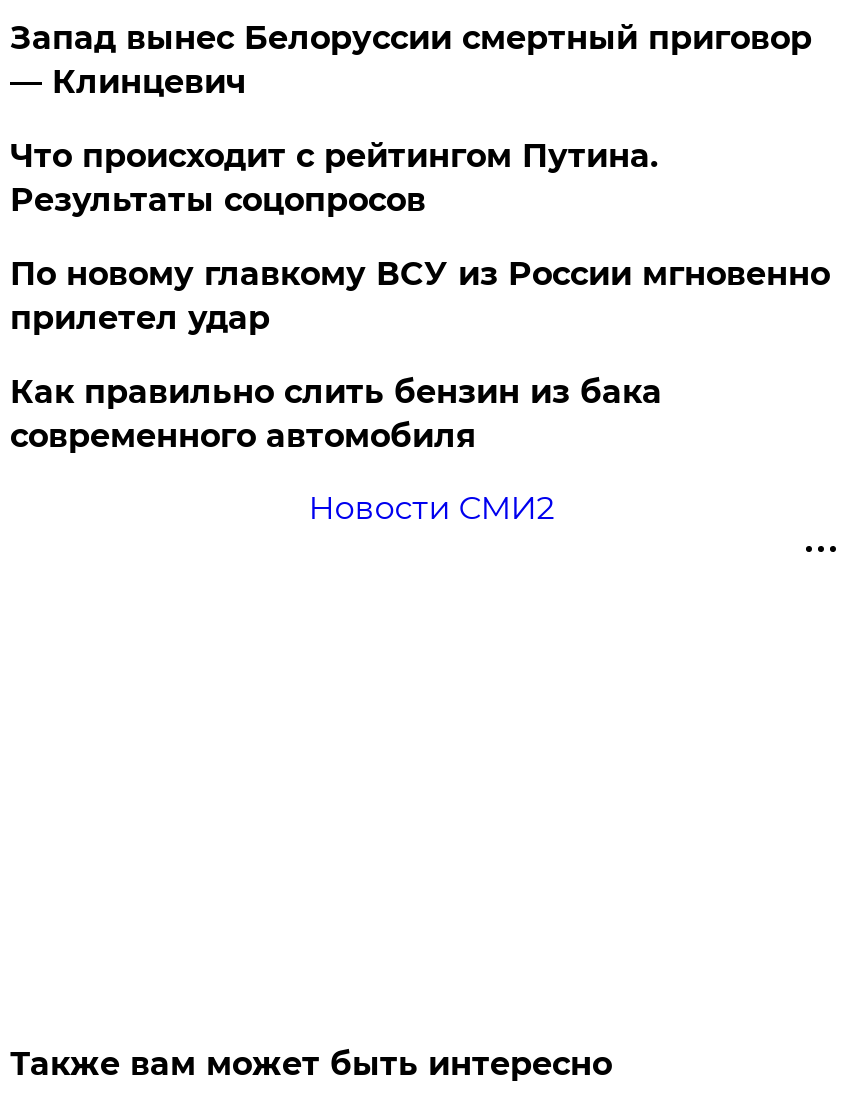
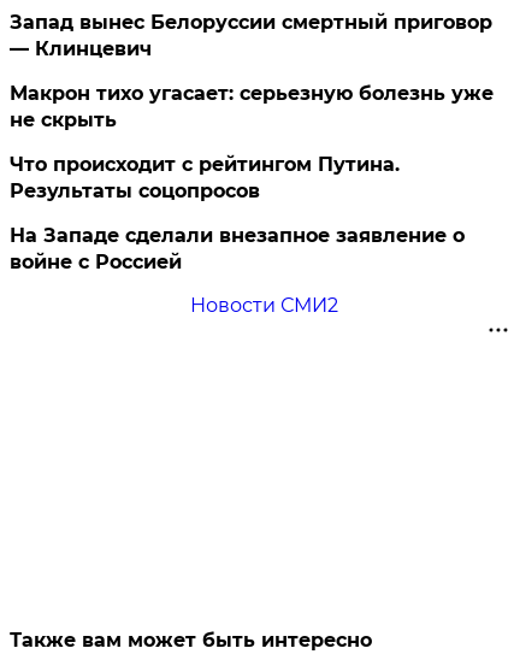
none -> [10,82,494,131] Макрон тихо угасает: серьезную болезнь уже | не скрыть
moved [10,137,658,219] -> [10,153,400,202]: Что происходит с рейтингом Путина. | Результаты соцопросов
[10,255,830,455] По новому главкому ВСУ из России мгновенно | прилетел удар | Как правильно слить бензин из бака | современного автомобиля -> [10,224,465,273] На Западе сделали внезапное заявление о | войне с Россией

